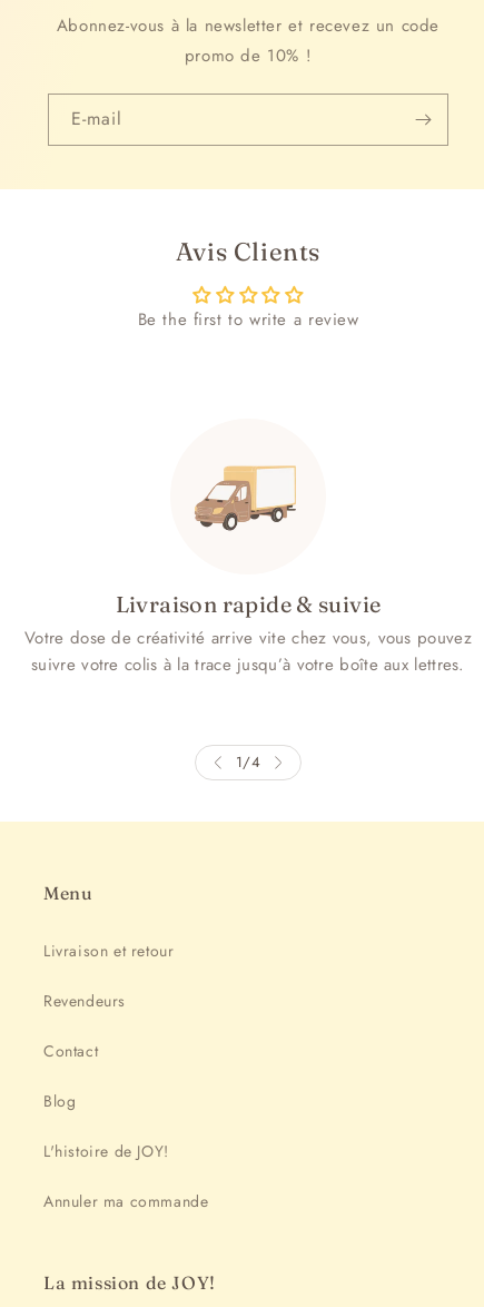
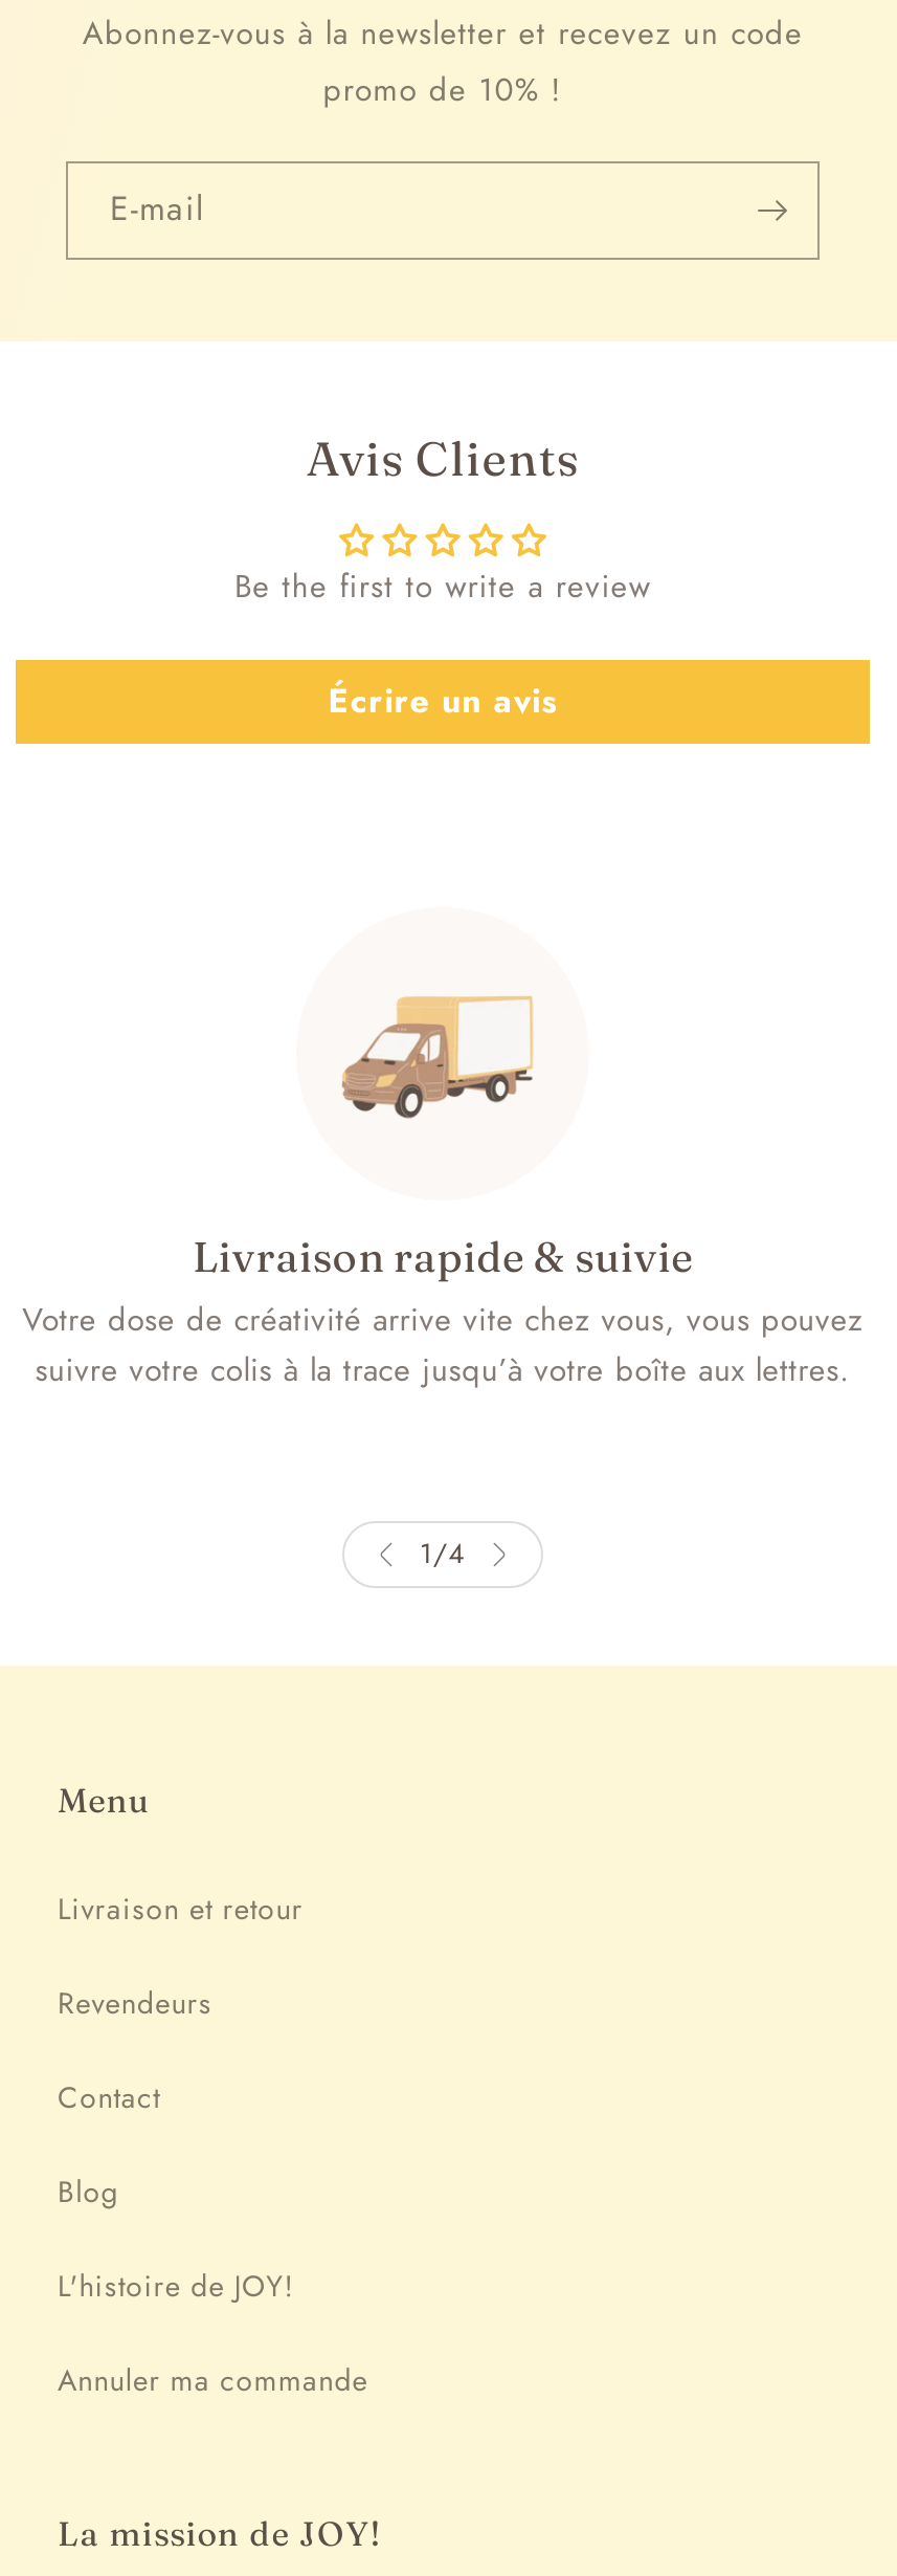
none -> [328,677,557,725] Écrire un avis

